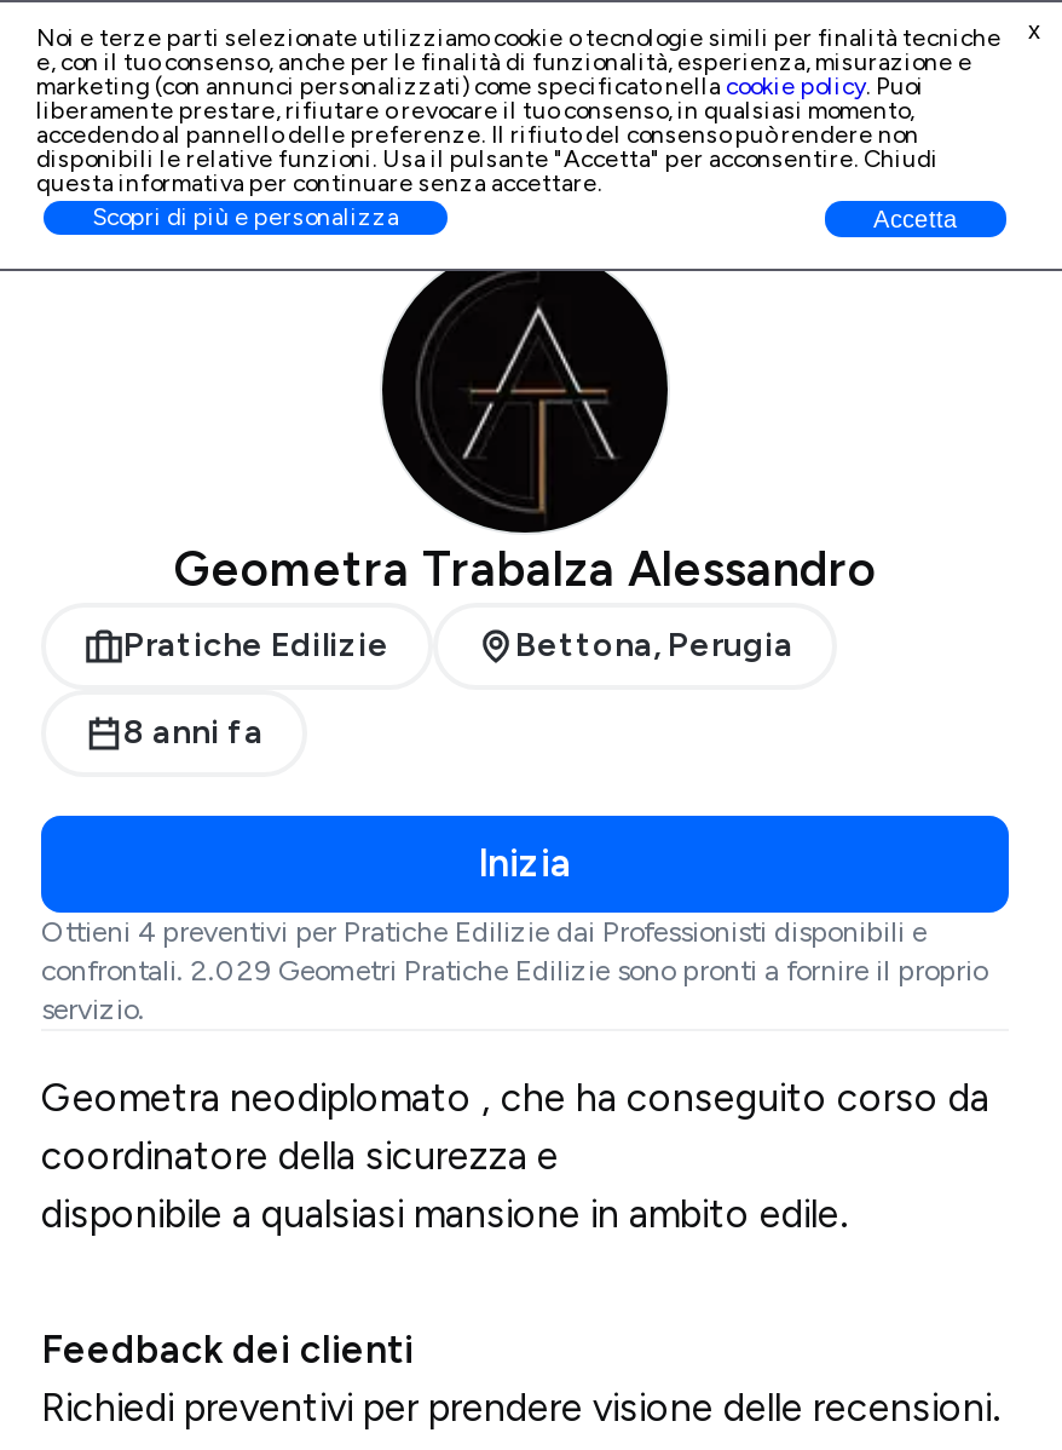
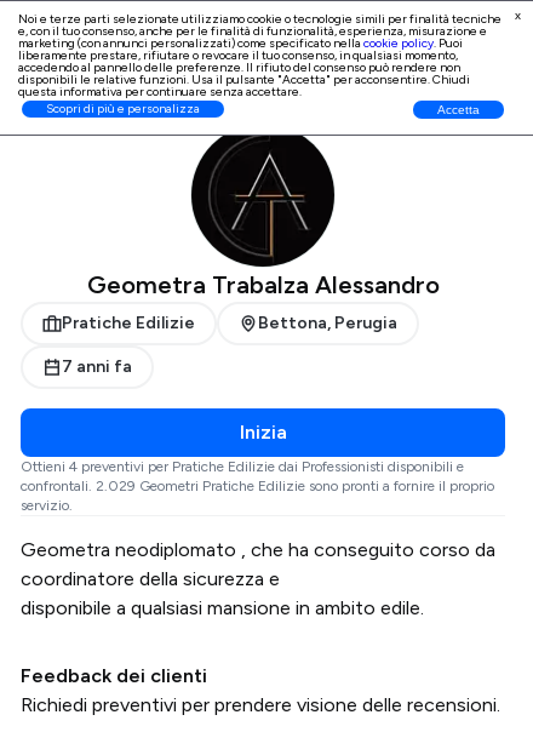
[123,712,264,753] 8 anni fa -> [62,356,132,377] 7 anni fa

